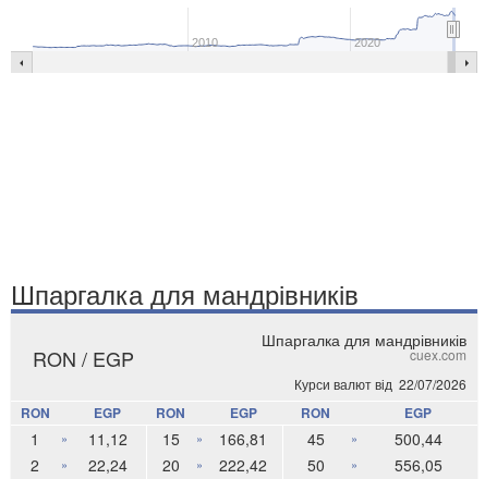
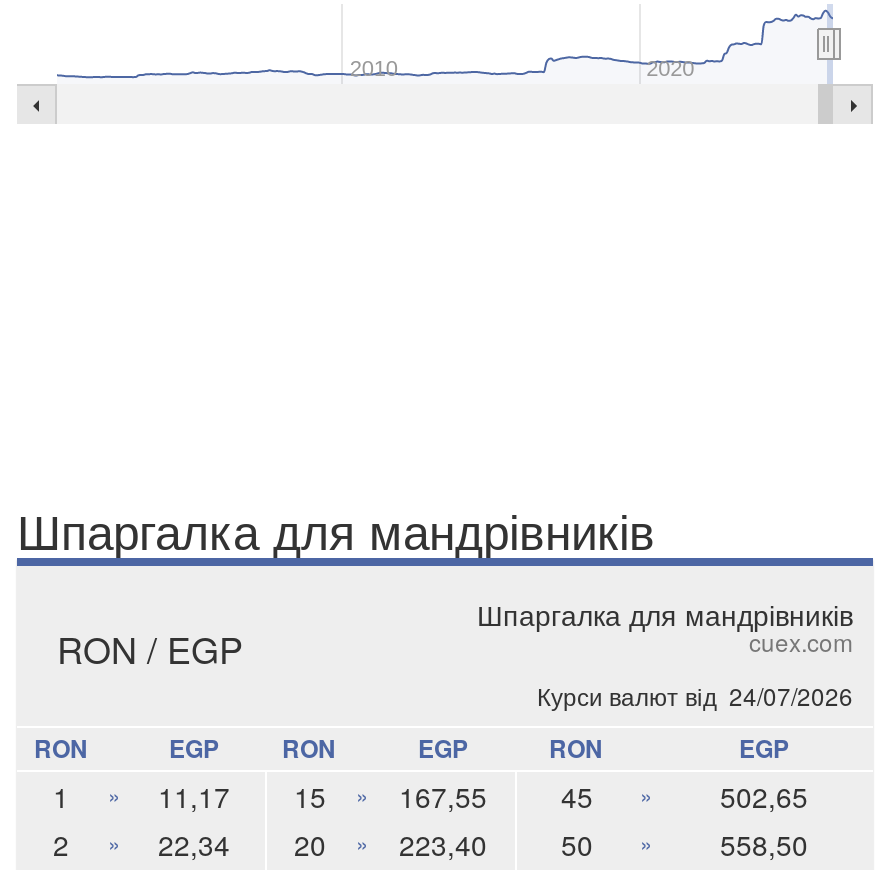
[294,374,466,393] Курси валют від 22/07/2026 -> [537,678,853,712] Курси валют від 24/07/2026
[88,428,127,450] 11,12 -> [158,776,230,816] 11,17
[219,428,267,450] 166,81 -> [399,776,487,816] 167,55
[394,428,442,450] 500,44 -> [720,776,808,816] 502,65
[88,454,127,476] 22,24 -> [158,824,230,864] 22,34
[219,454,267,476] 222,42 -> [399,824,487,864] 223,40
[394,454,442,476] 556,05 -> [720,824,808,864] 558,50

